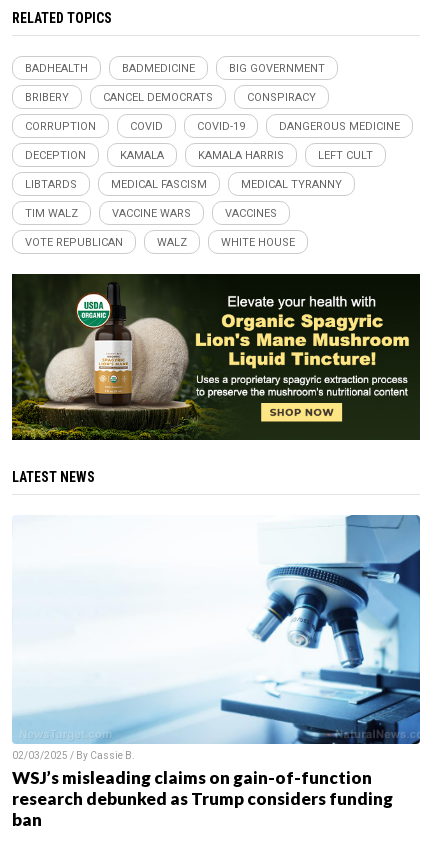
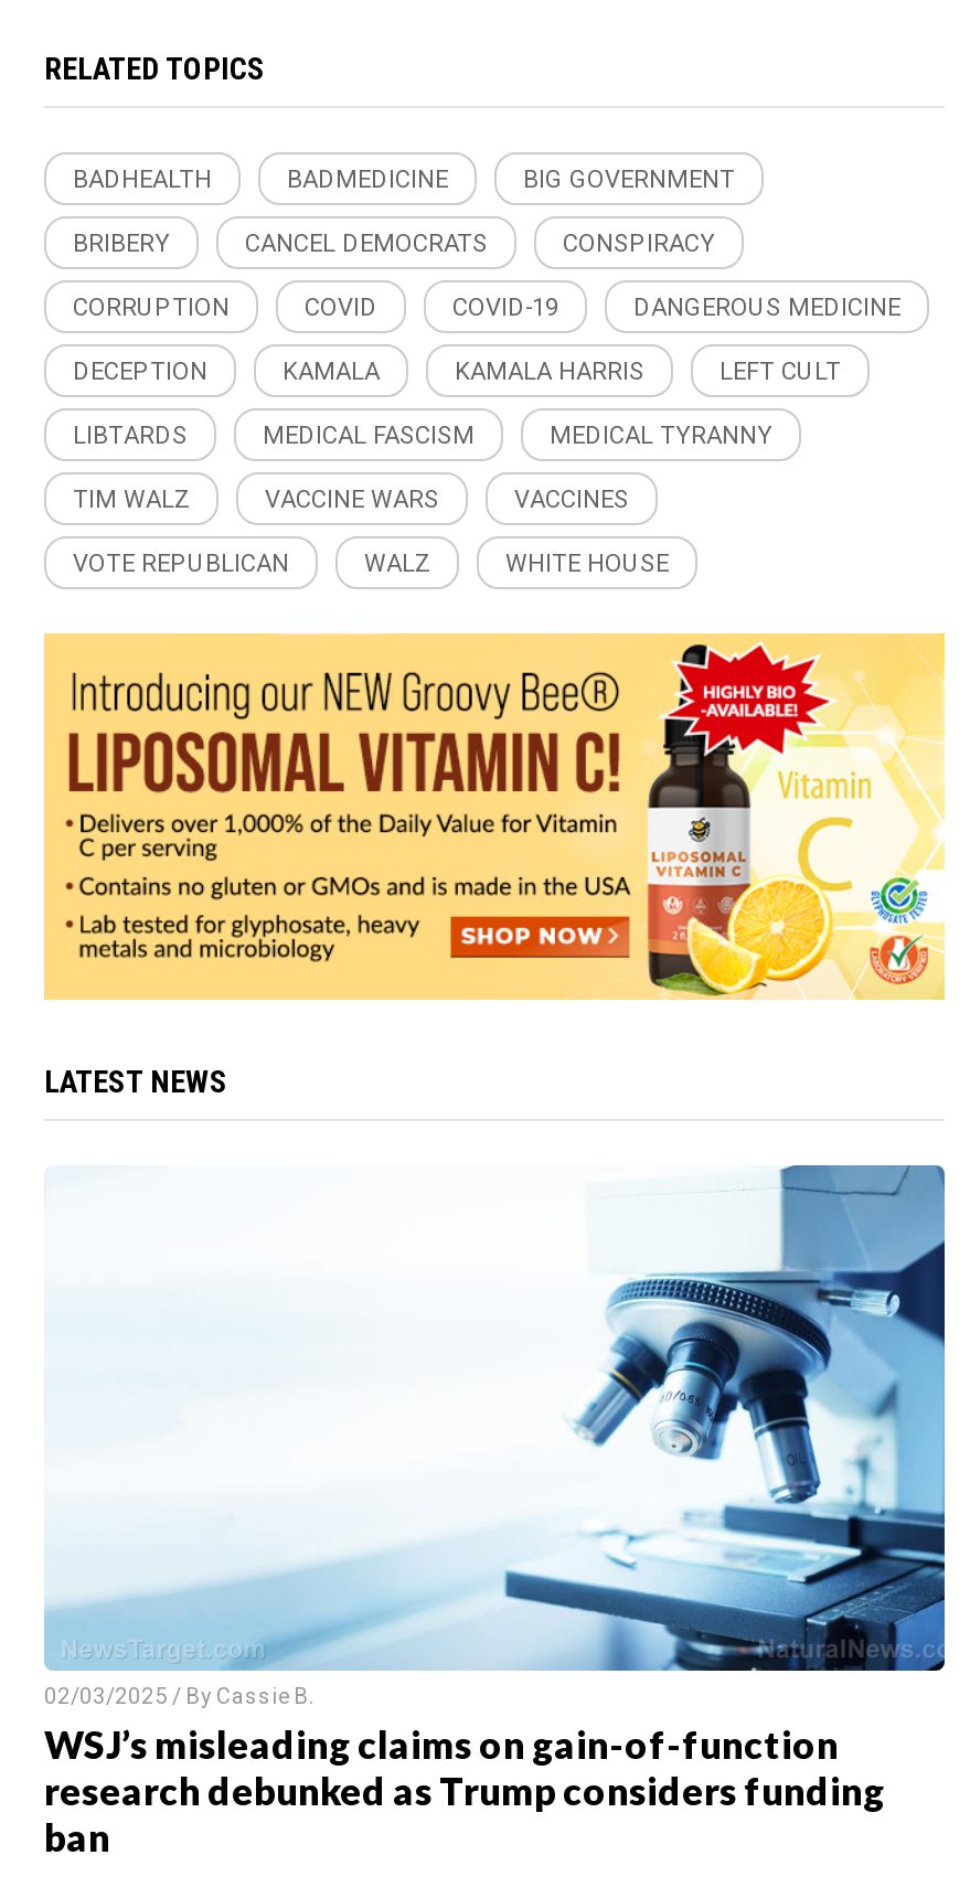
[11,273,421,441] [image] -> [44,631,947,1002] [image]

